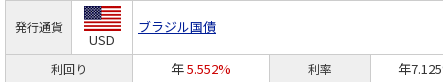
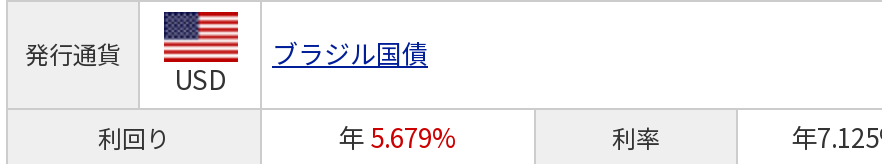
[171,59,231,78] 年5.552% -> [338,118,458,156] 年5.679%

